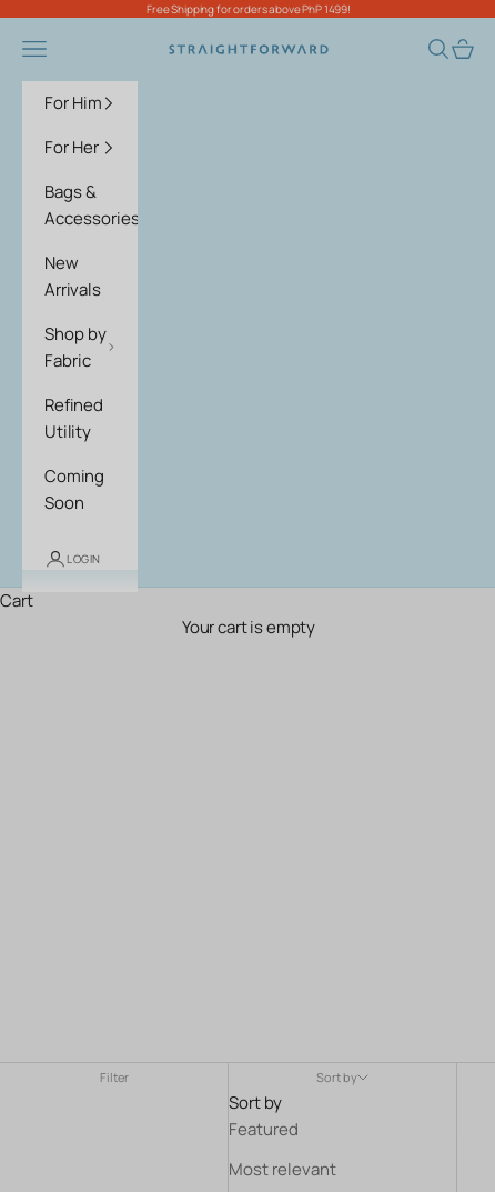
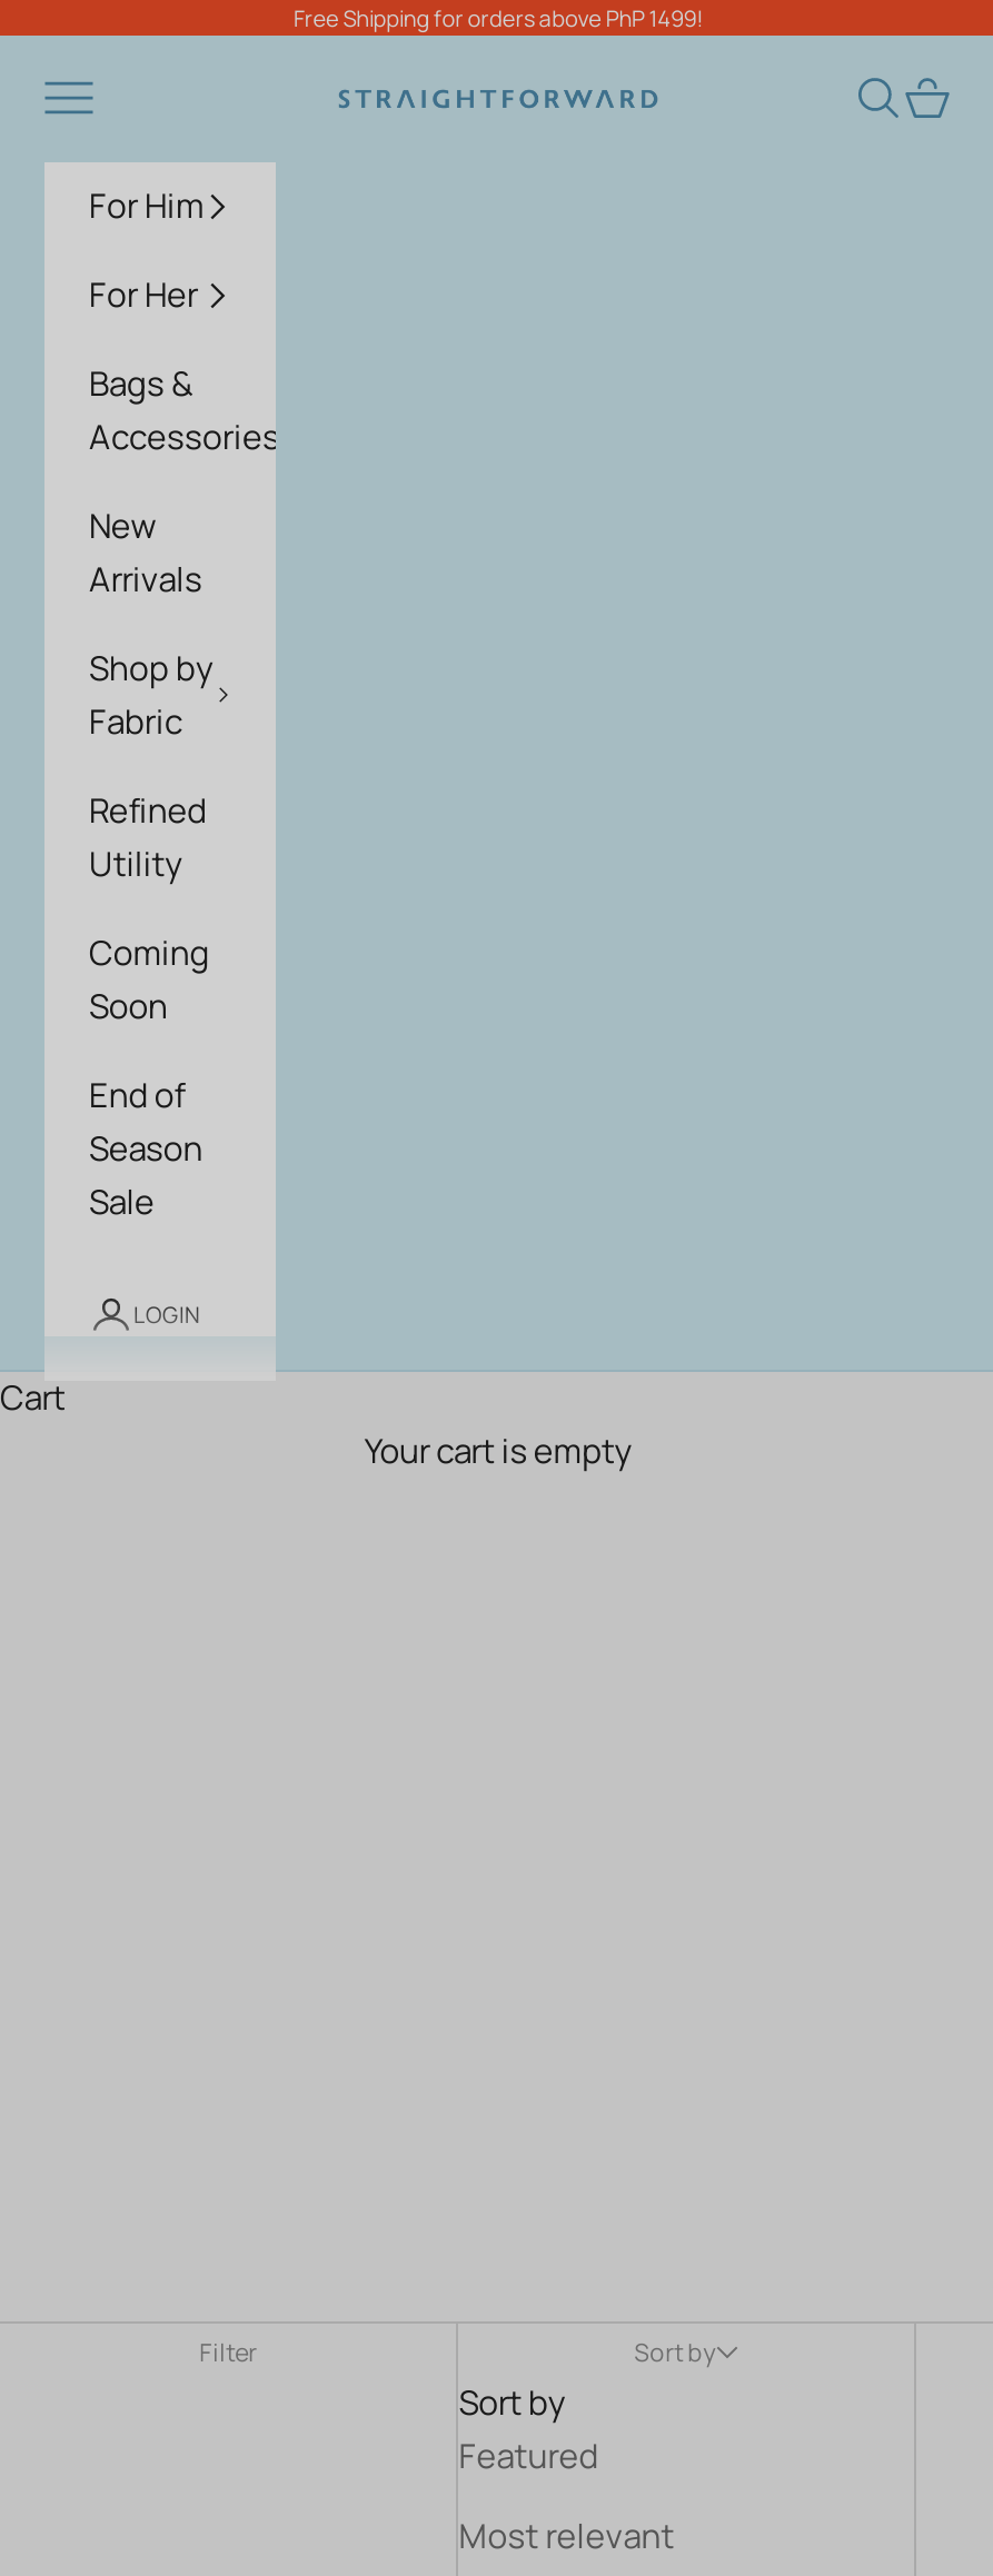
none -> [89,1071,203,1224] End of | Season | Sale

